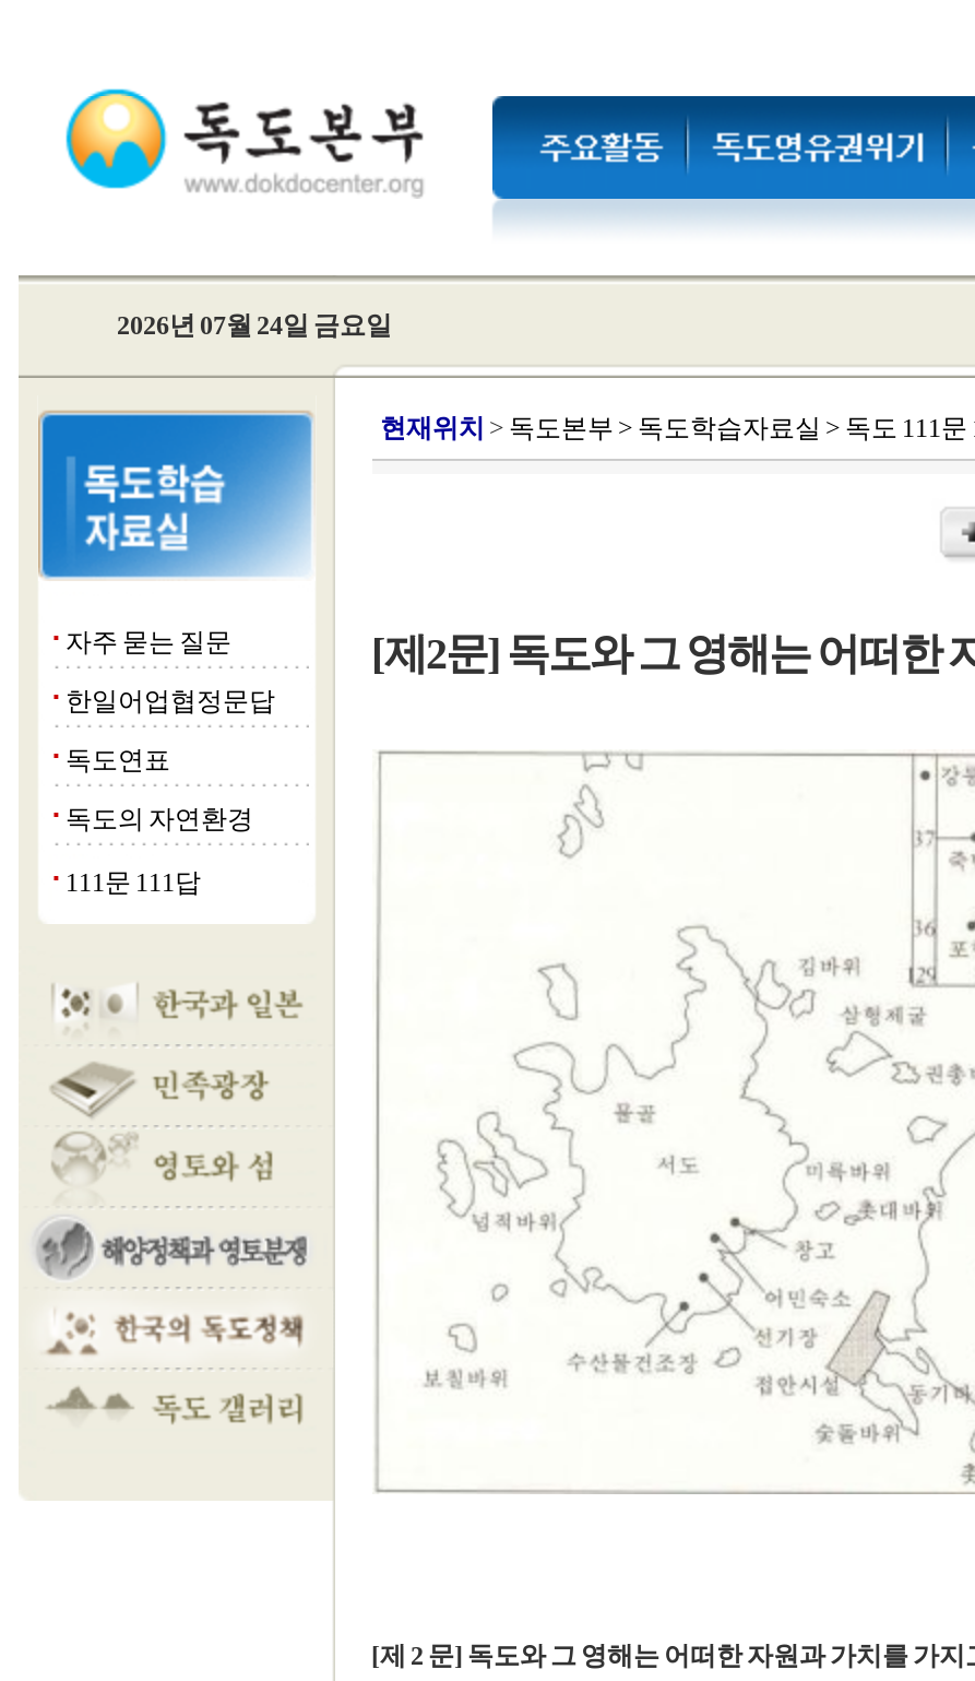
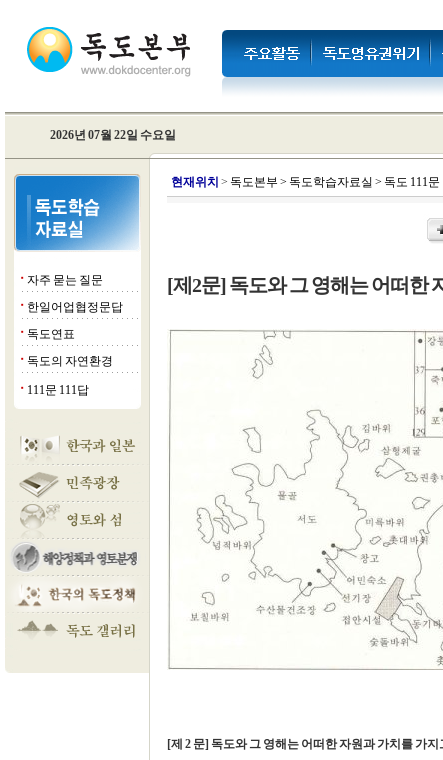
[117,310,392,341] 2026년 07월 24일 금요일 -> [50,128,176,142] 2026년 07월 22일 수요일

